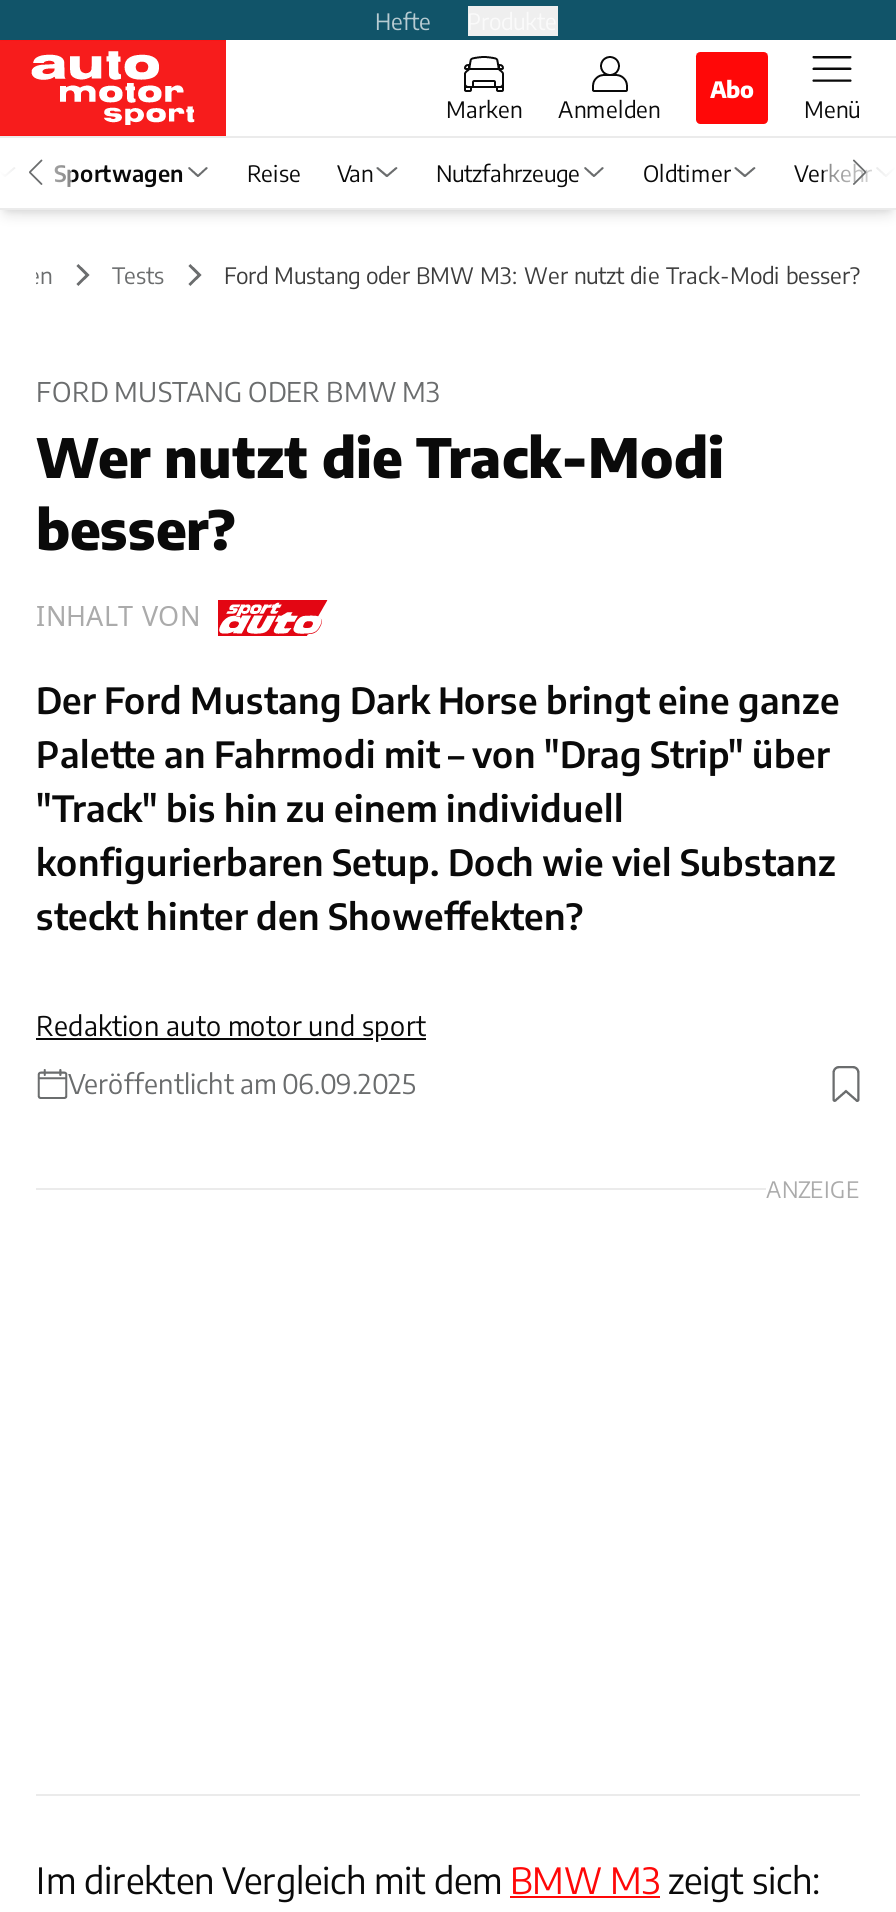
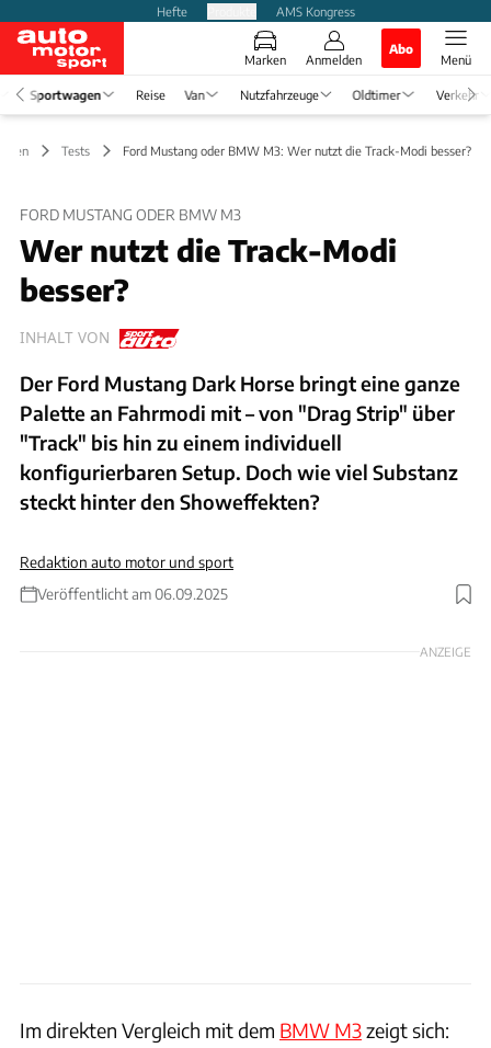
none -> [276,3,355,18] AMS Kongress

